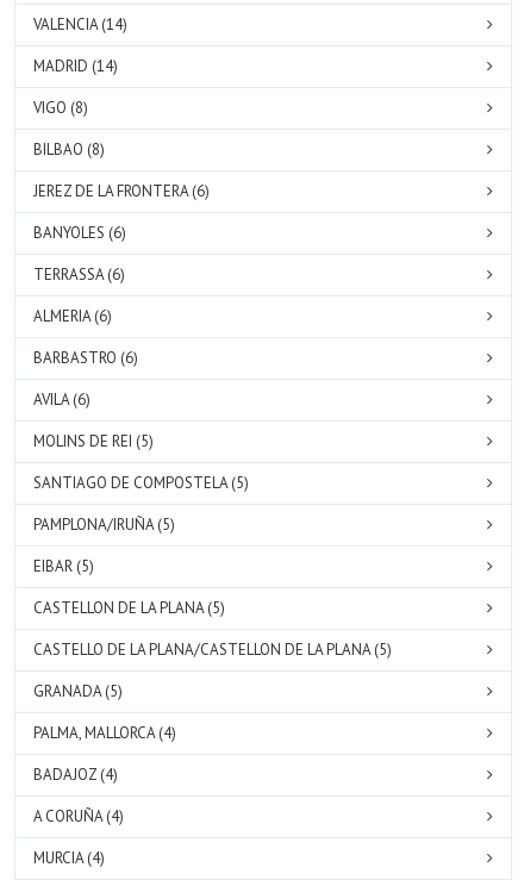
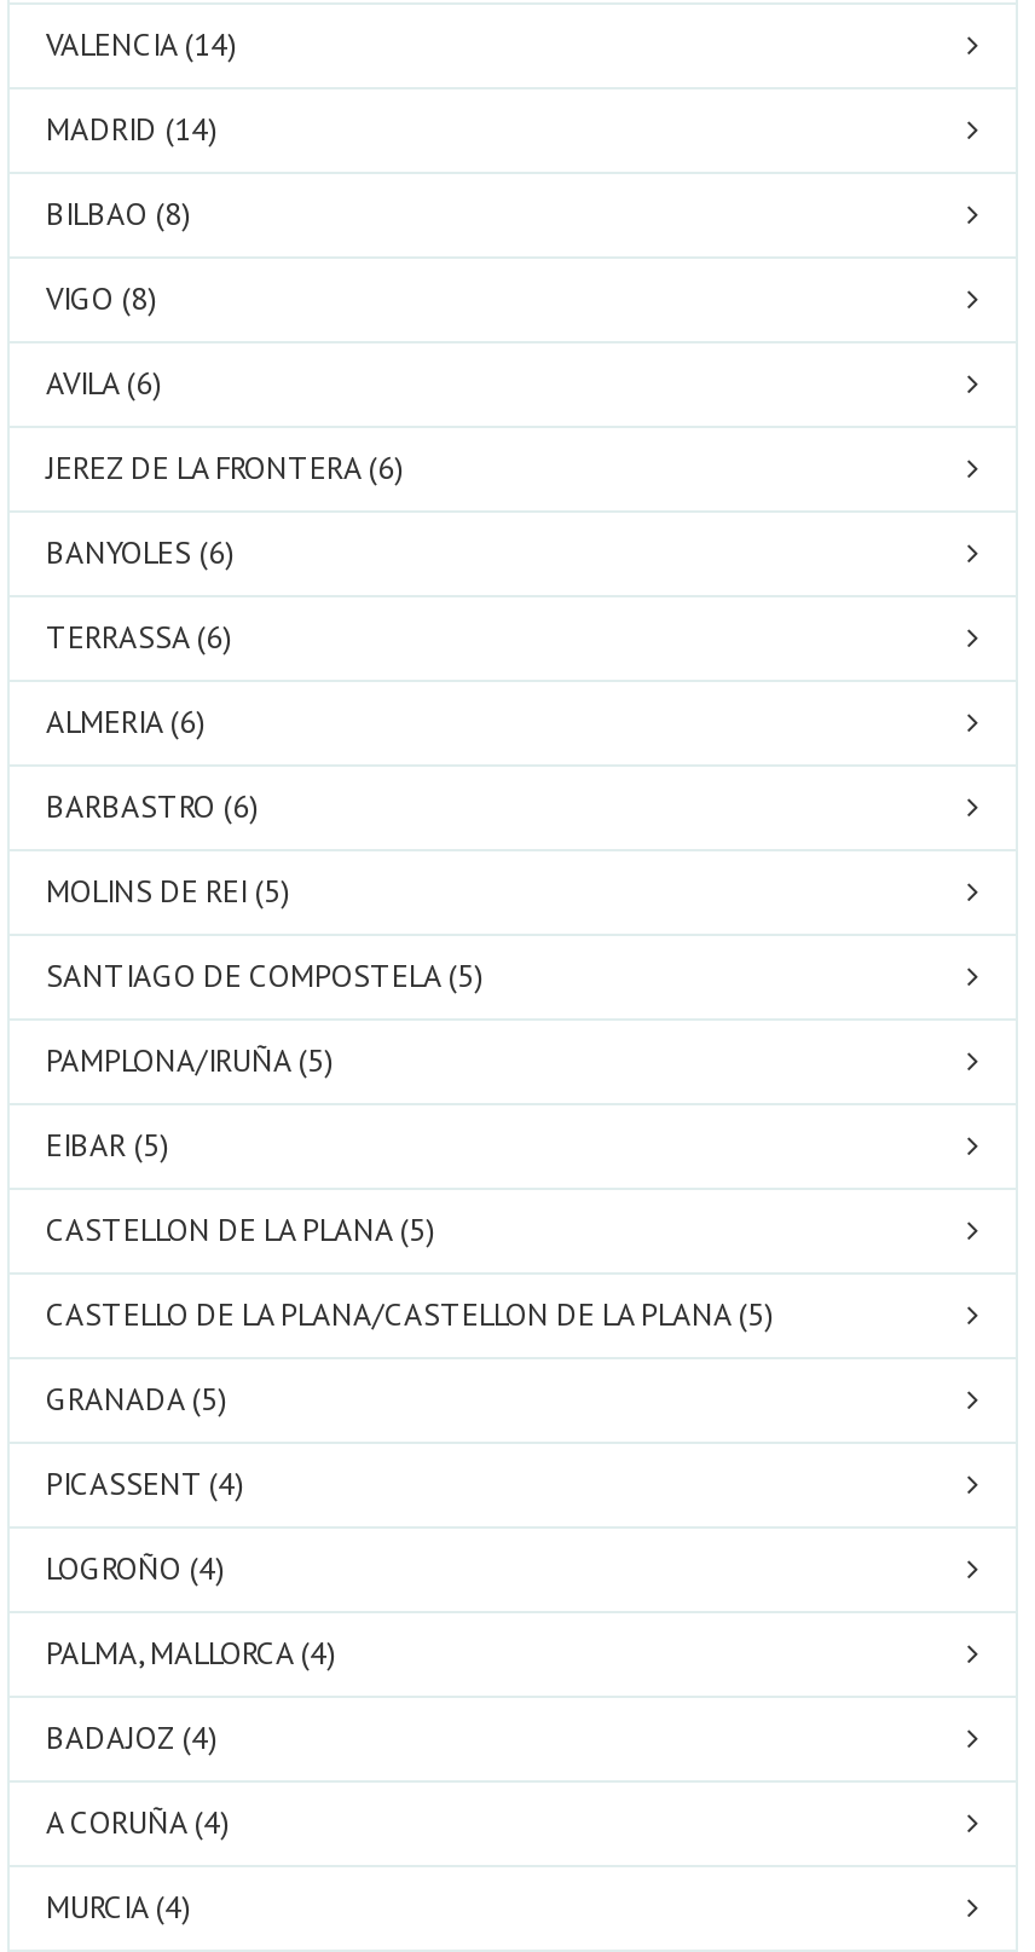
none -> [46,194,191,235] BILBAO (8)
[33,139,105,160] BILBAO (8) -> [46,363,162,404] AVILA (6)
[33,389,91,410] AVILA (6) -> none
none -> [46,1463,244,1589] PICASSENT (4) | LOGROÑO (4)

